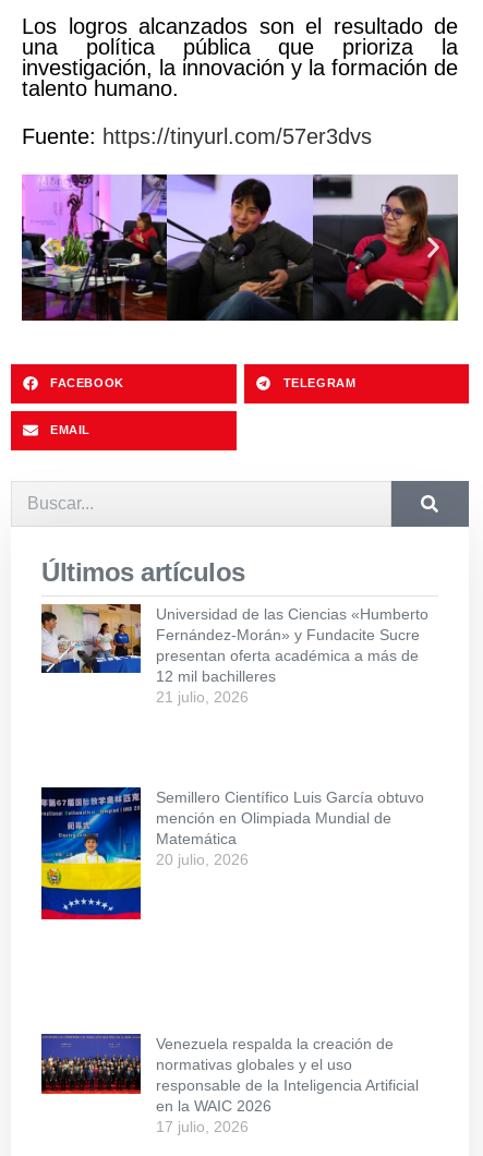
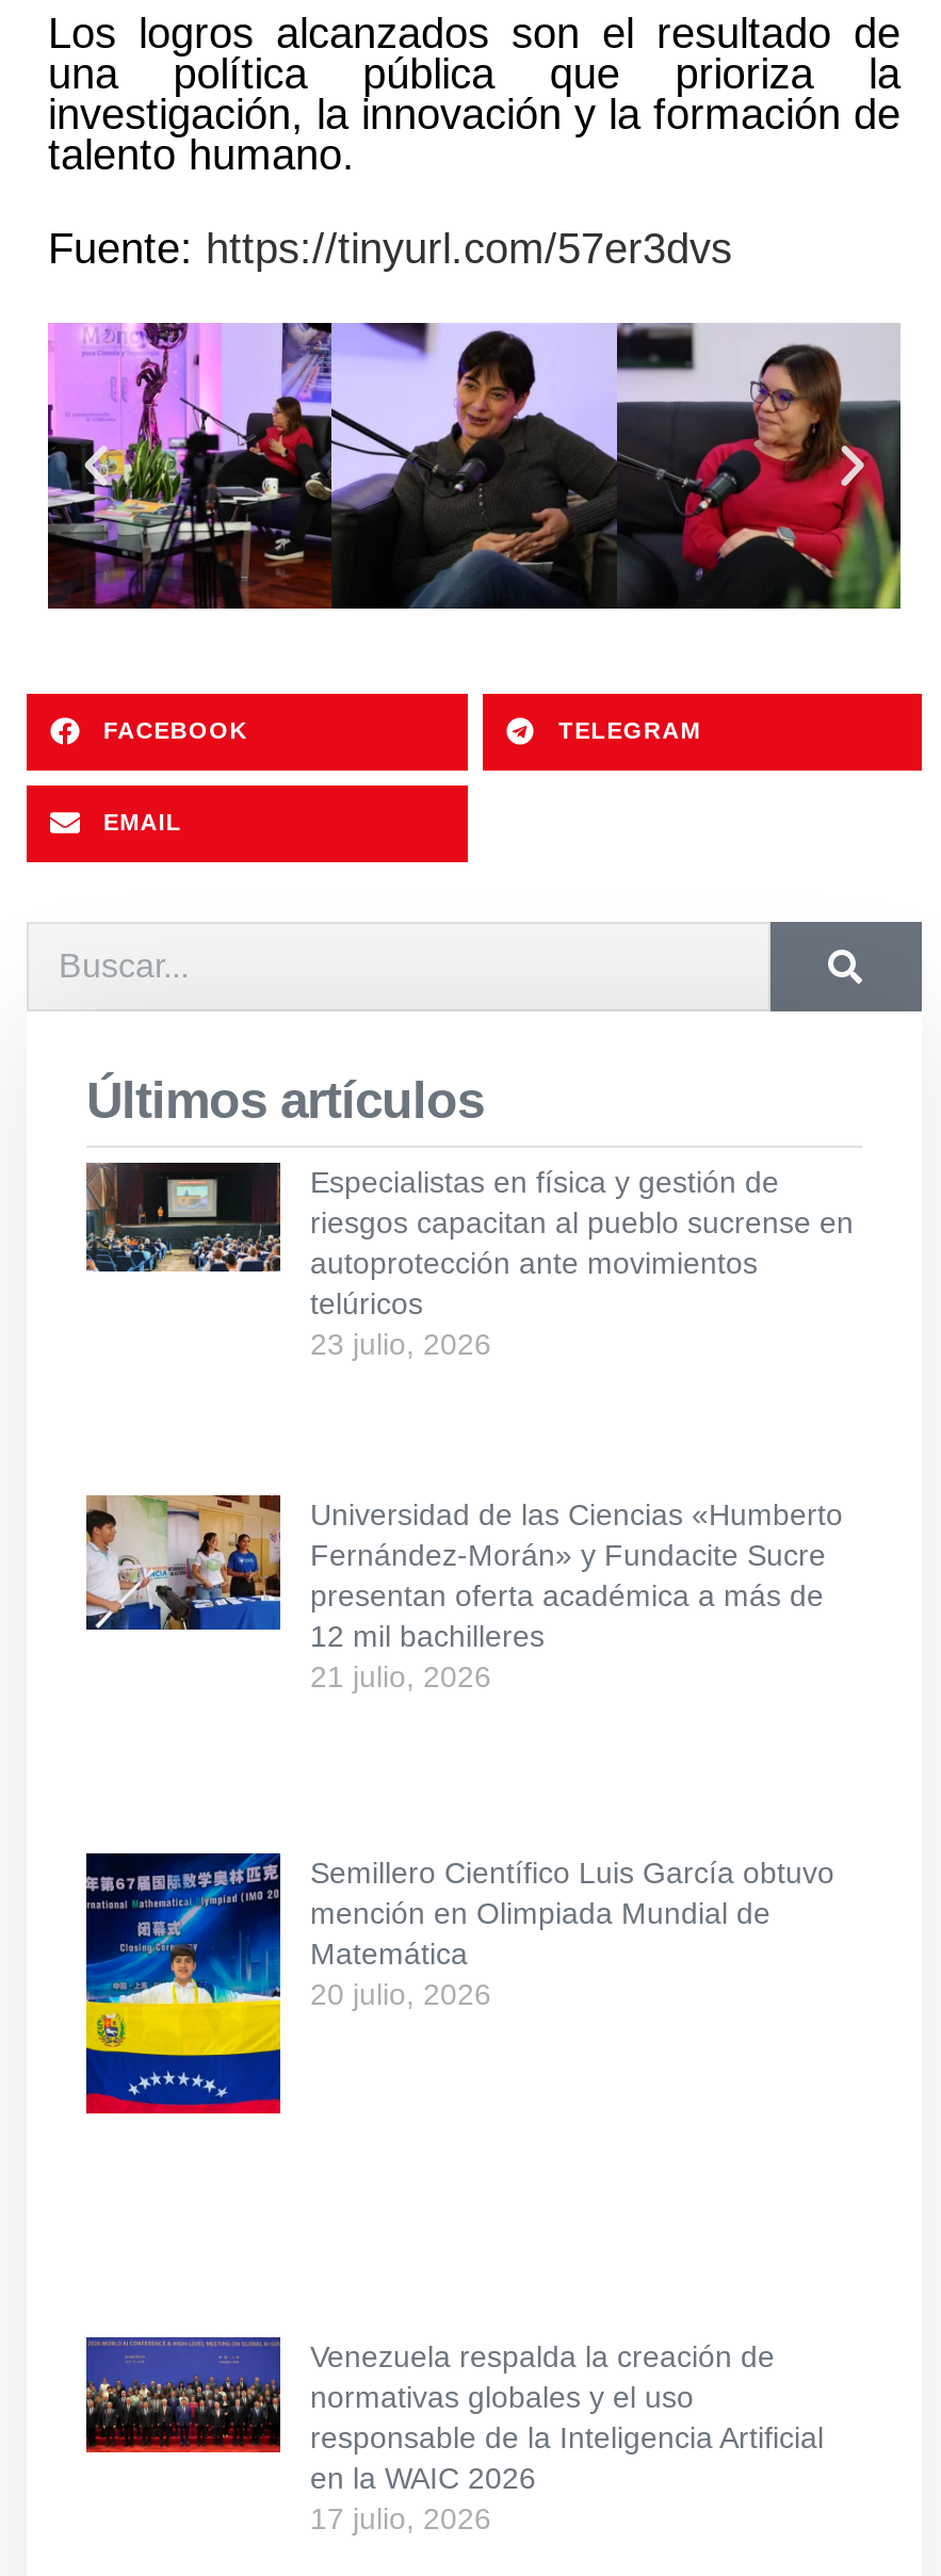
none -> [86,1161,854,1360] [image] | Especialistas en física y gestión de | riesgos capacitan al pueblo sucrense en | autoprotección ante movimientos | telúricos | 23 julio, 2026

